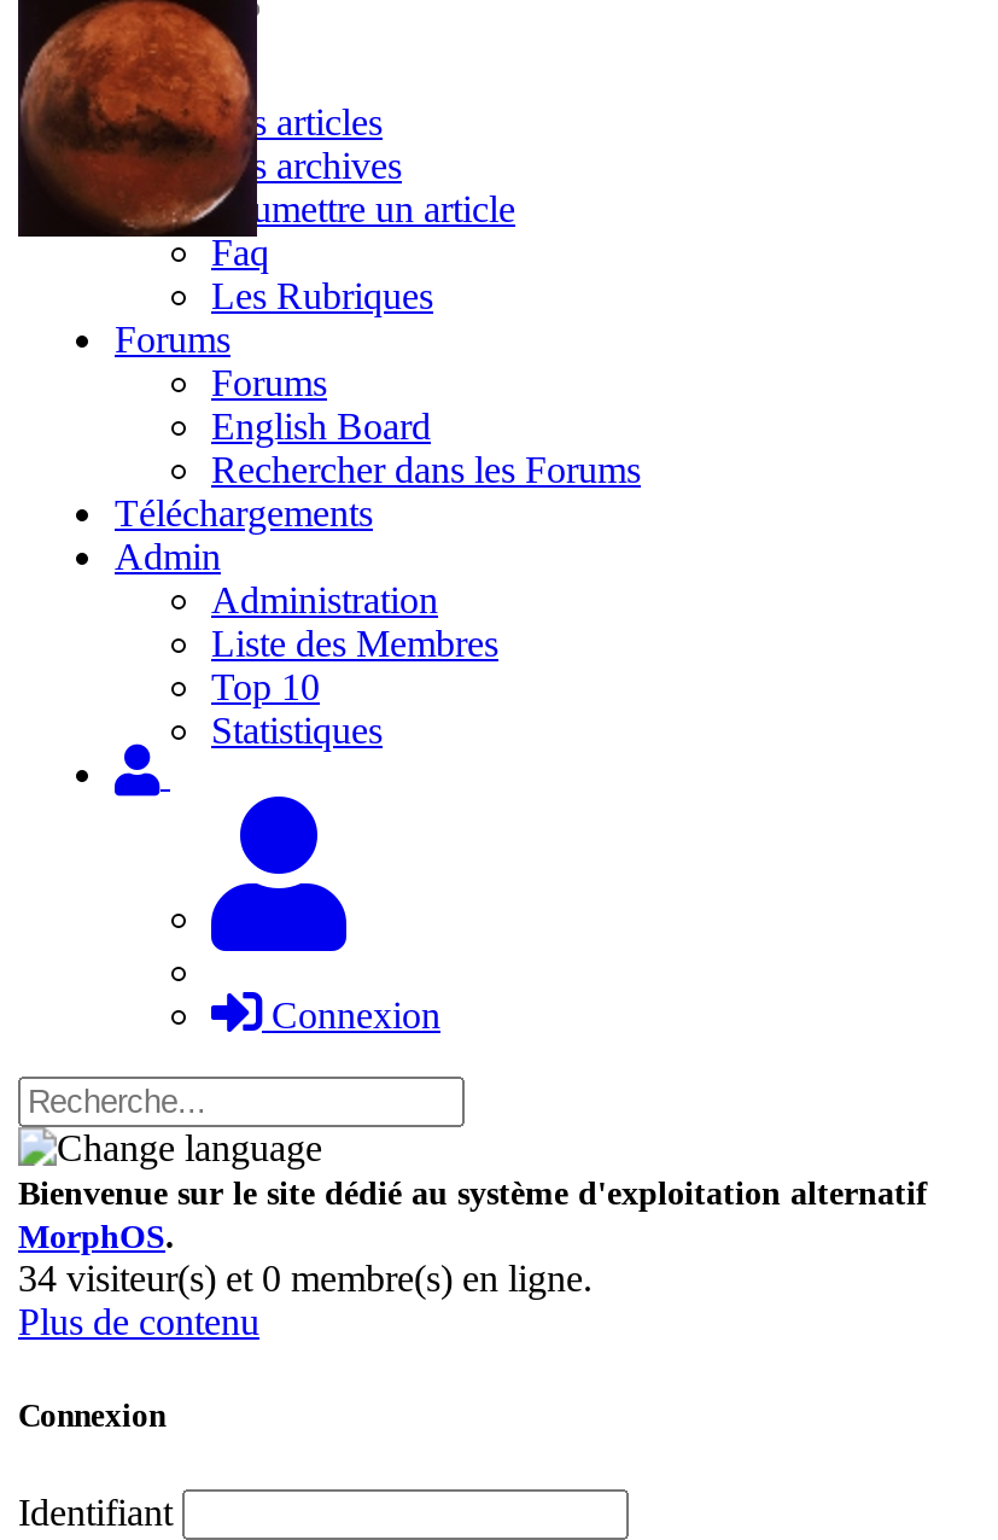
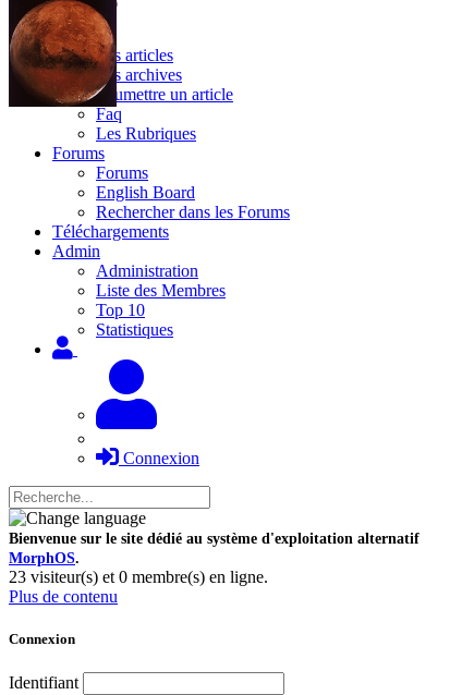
[18,1258,593,1299] 34 visiteur(s) et 0 membre(s) en ligne. -> [9,568,268,586] 23 visiteur(s) et 0 membre(s) en ligne.

